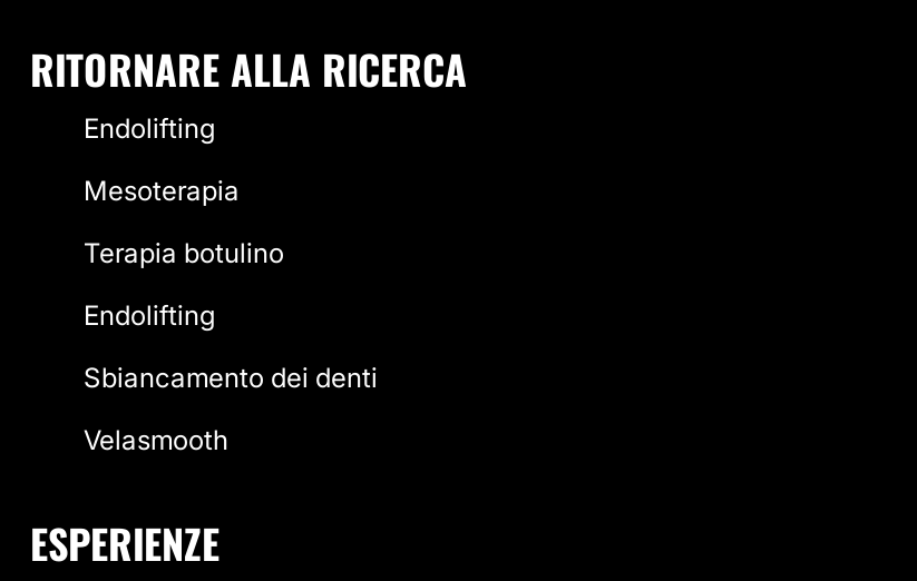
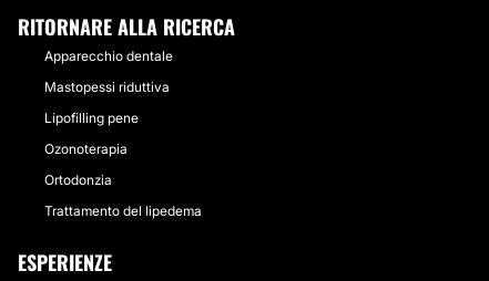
[84,111,215,145] Endolifting -> [44,48,173,64] Apparecchio dentale
[84,174,240,207] Mesoterapia -> [44,79,170,95] Mastopessi riduttiva
[84,236,284,269] Terapia botulino -> [44,110,139,126] Lipofilling pene
[84,298,215,332] Endolifting -> [44,140,128,157] Ozonoterapia
[84,361,378,394] Sbiancamento dei denti -> [44,171,112,188] Ortodonzia
[84,423,228,456] Velasmooth -> [44,202,202,219] Trattamento del lipedema

